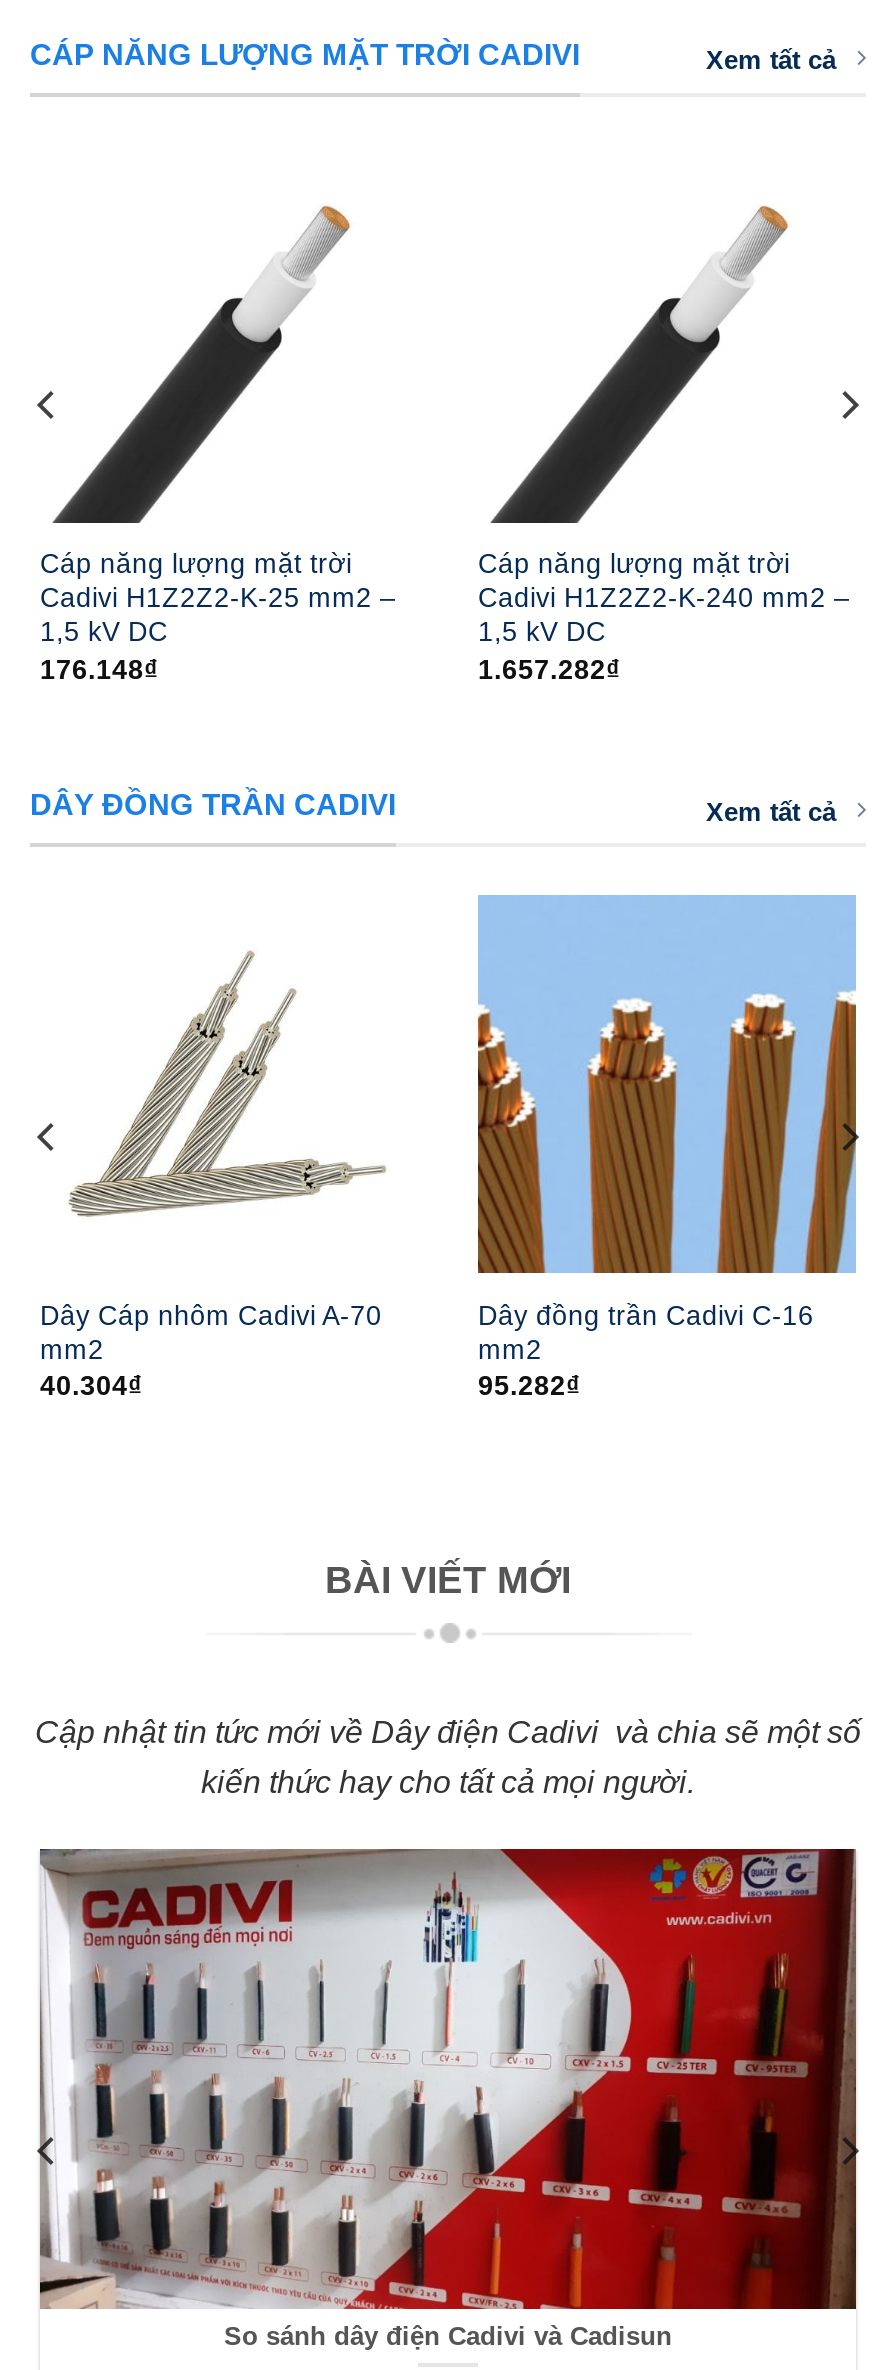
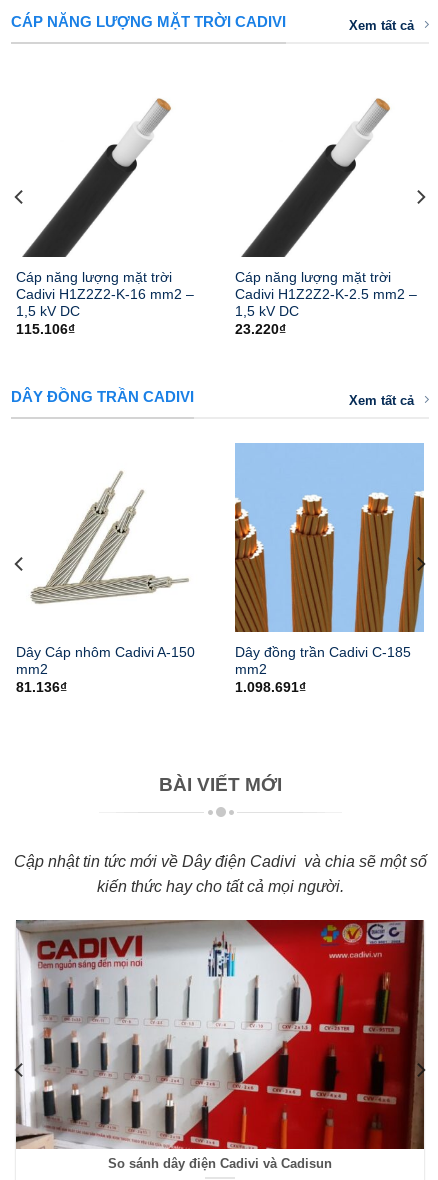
[40,584,396,614] Cadivi H1Z2Z2-K-25 mm2 – -> [16,287,194,302] Cadivi H1Z2Z2-K-16 mm2 –
[478,584,850,614] Cadivi H1Z2Z2-K-240 mm2 – -> [235,287,417,302] Cadivi H1Z2Z2-K-2.5 mm2 –
[40,655,158,685] 176.148₫ -> [16,322,75,337] 115.106₫
[478,655,620,685] 1.657.282₫ -> [235,322,286,337] 23.220₫
[40,1300,382,1330] Dây Cáp nhôm Cadivi A-70 -> [16,645,195,660] Dây Cáp nhôm Cadivi A-150
[478,1300,814,1330] Dây đồng trần Cadivi C-16 -> [235,645,411,660] Dây đồng trần Cadivi C-185
[40,1371,142,1401] 40.304₫ -> [16,680,67,695] 81.136₫
[478,1371,580,1401] 95.282₫ -> [235,680,306,695] 1.098.691₫

